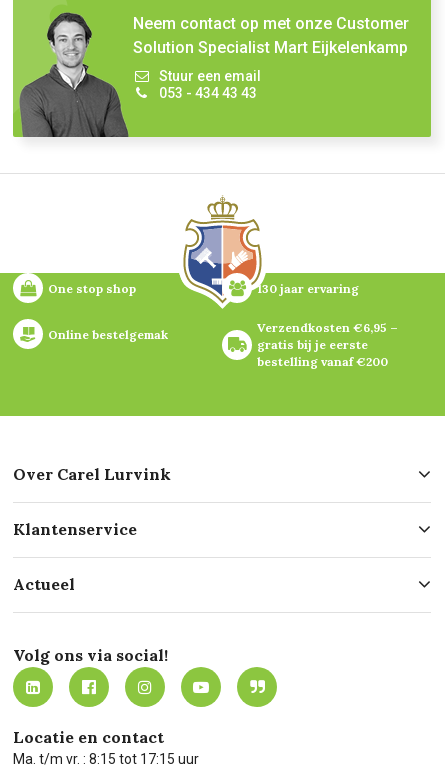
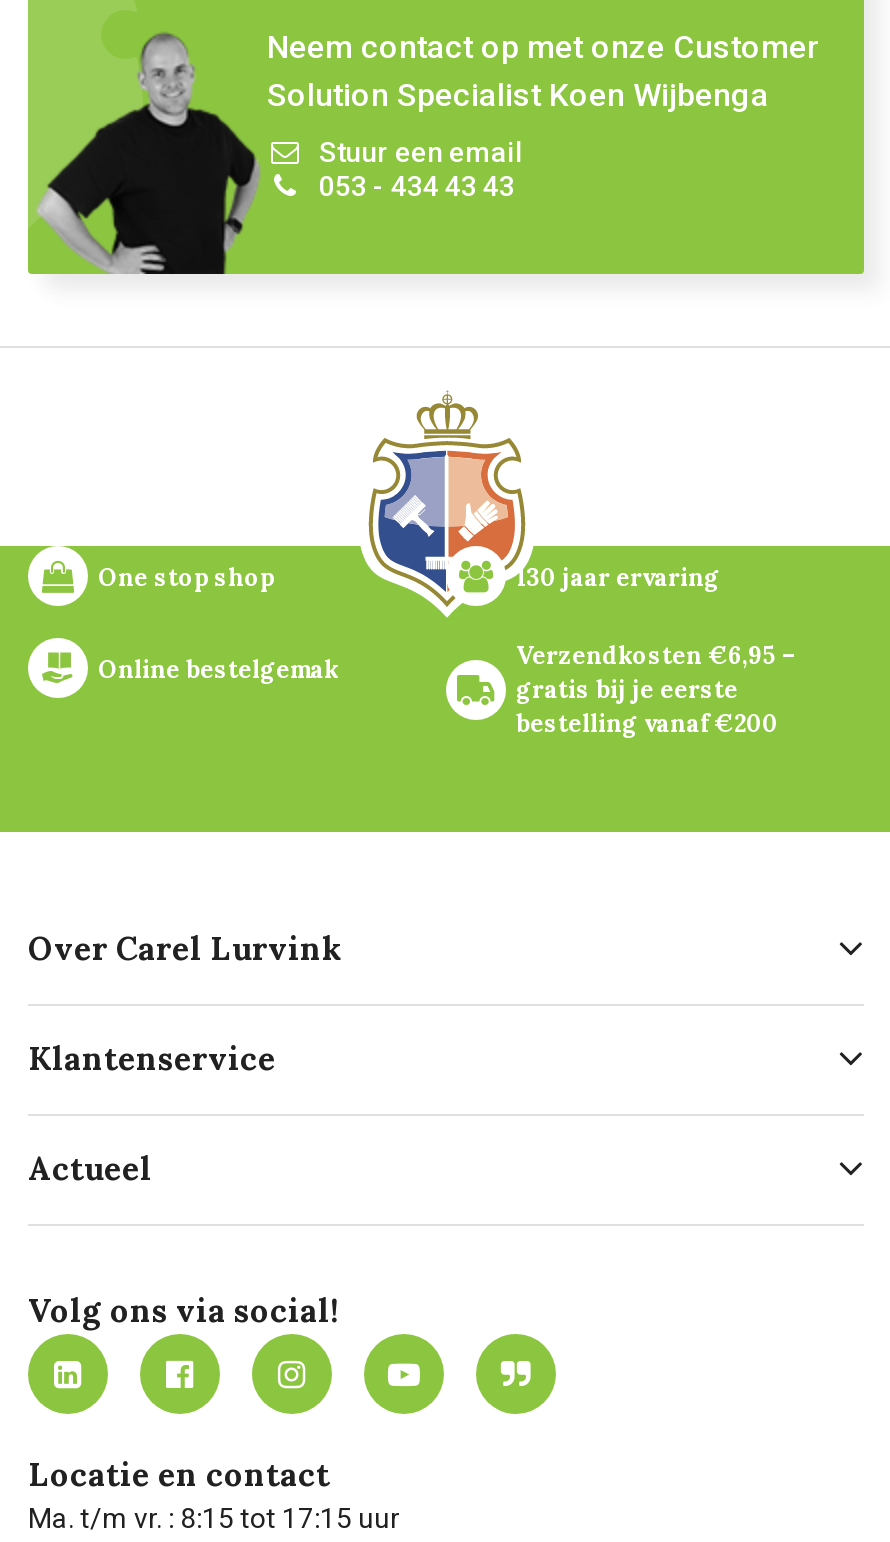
[18,12,407,138] [image] | Solution Specialist Mart Eijkelenkamp -> [36,26,769,276] [image] | Solution Specialist Koen Wijbenga

